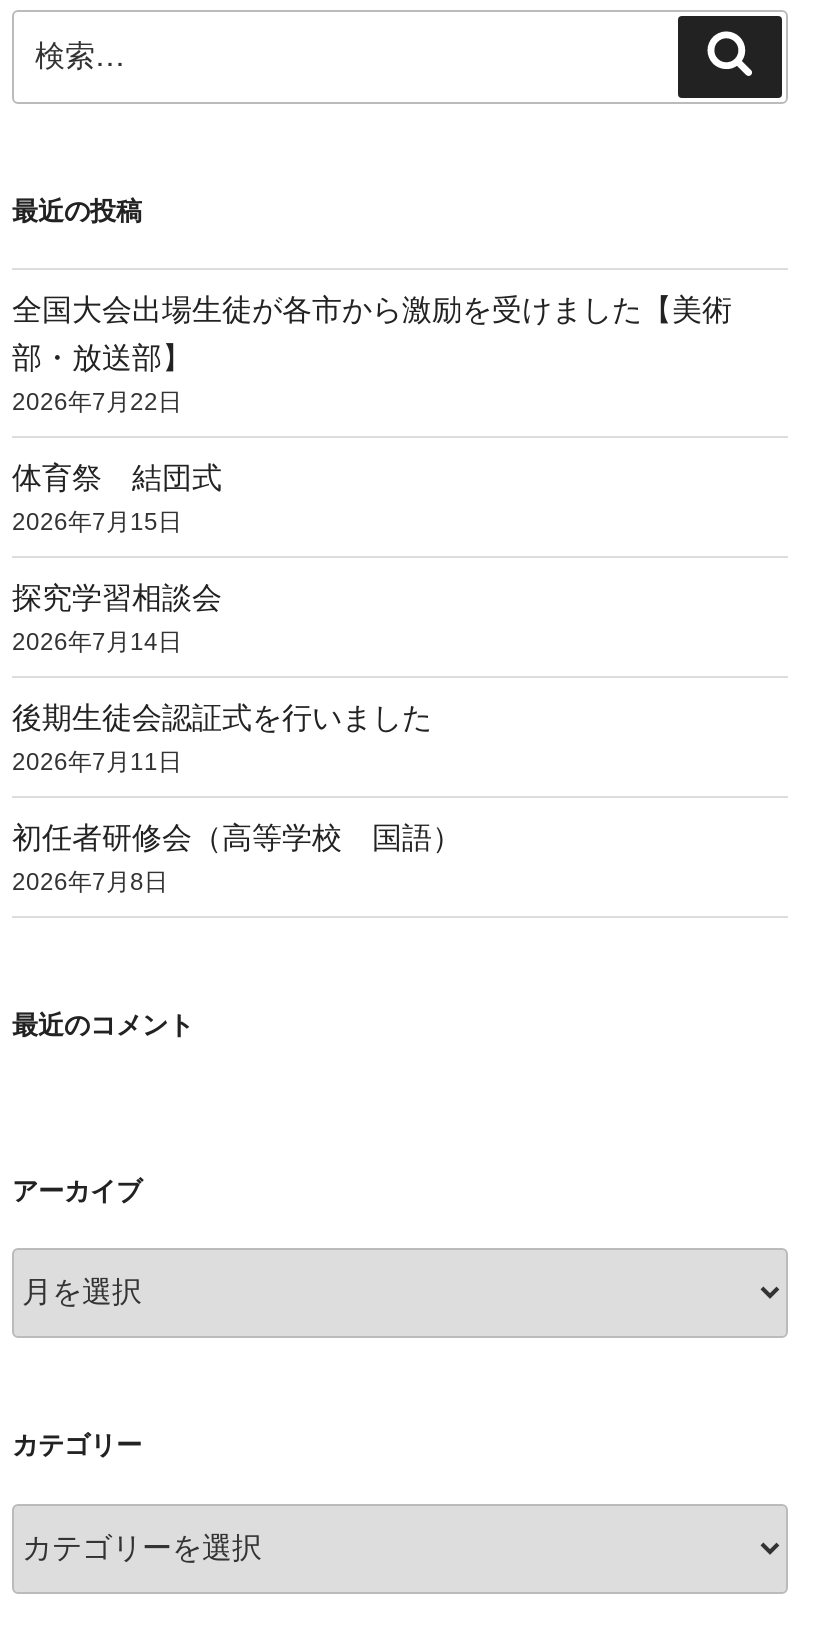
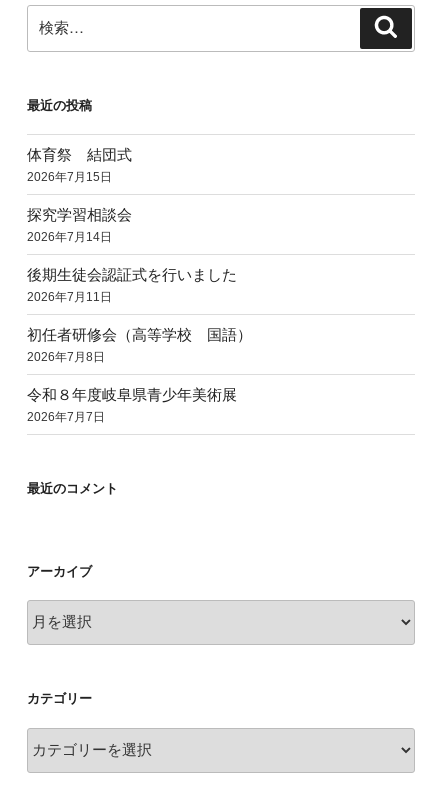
[12,292,732,416] 全国大会出場生徒が各市から激励を受けました【美術 | 部・放送部】 | 2026年7月22日 -> none
moved [12,460,462,896] -> [27,146,252,364]: 体育祭 結団式 | 2026年7月15日 | 探究学習相談会 | 2026年7月14日 | 後期生徒会認証式を行いました | 2026年7月11日 | 初任者研修会（高等学校 国語） | 2026年7月8日
none -> [27,386,237,424] 令和８年度岐阜県青少年美術展 | 2026年7月7日

